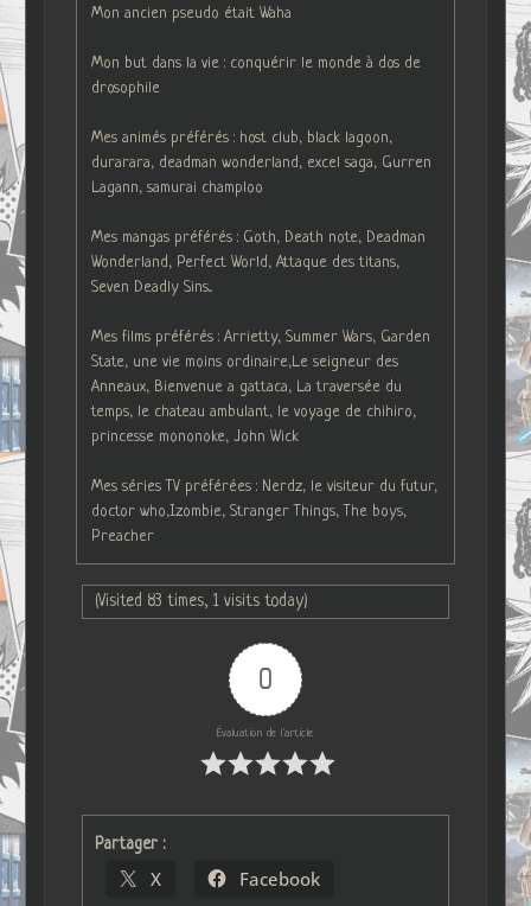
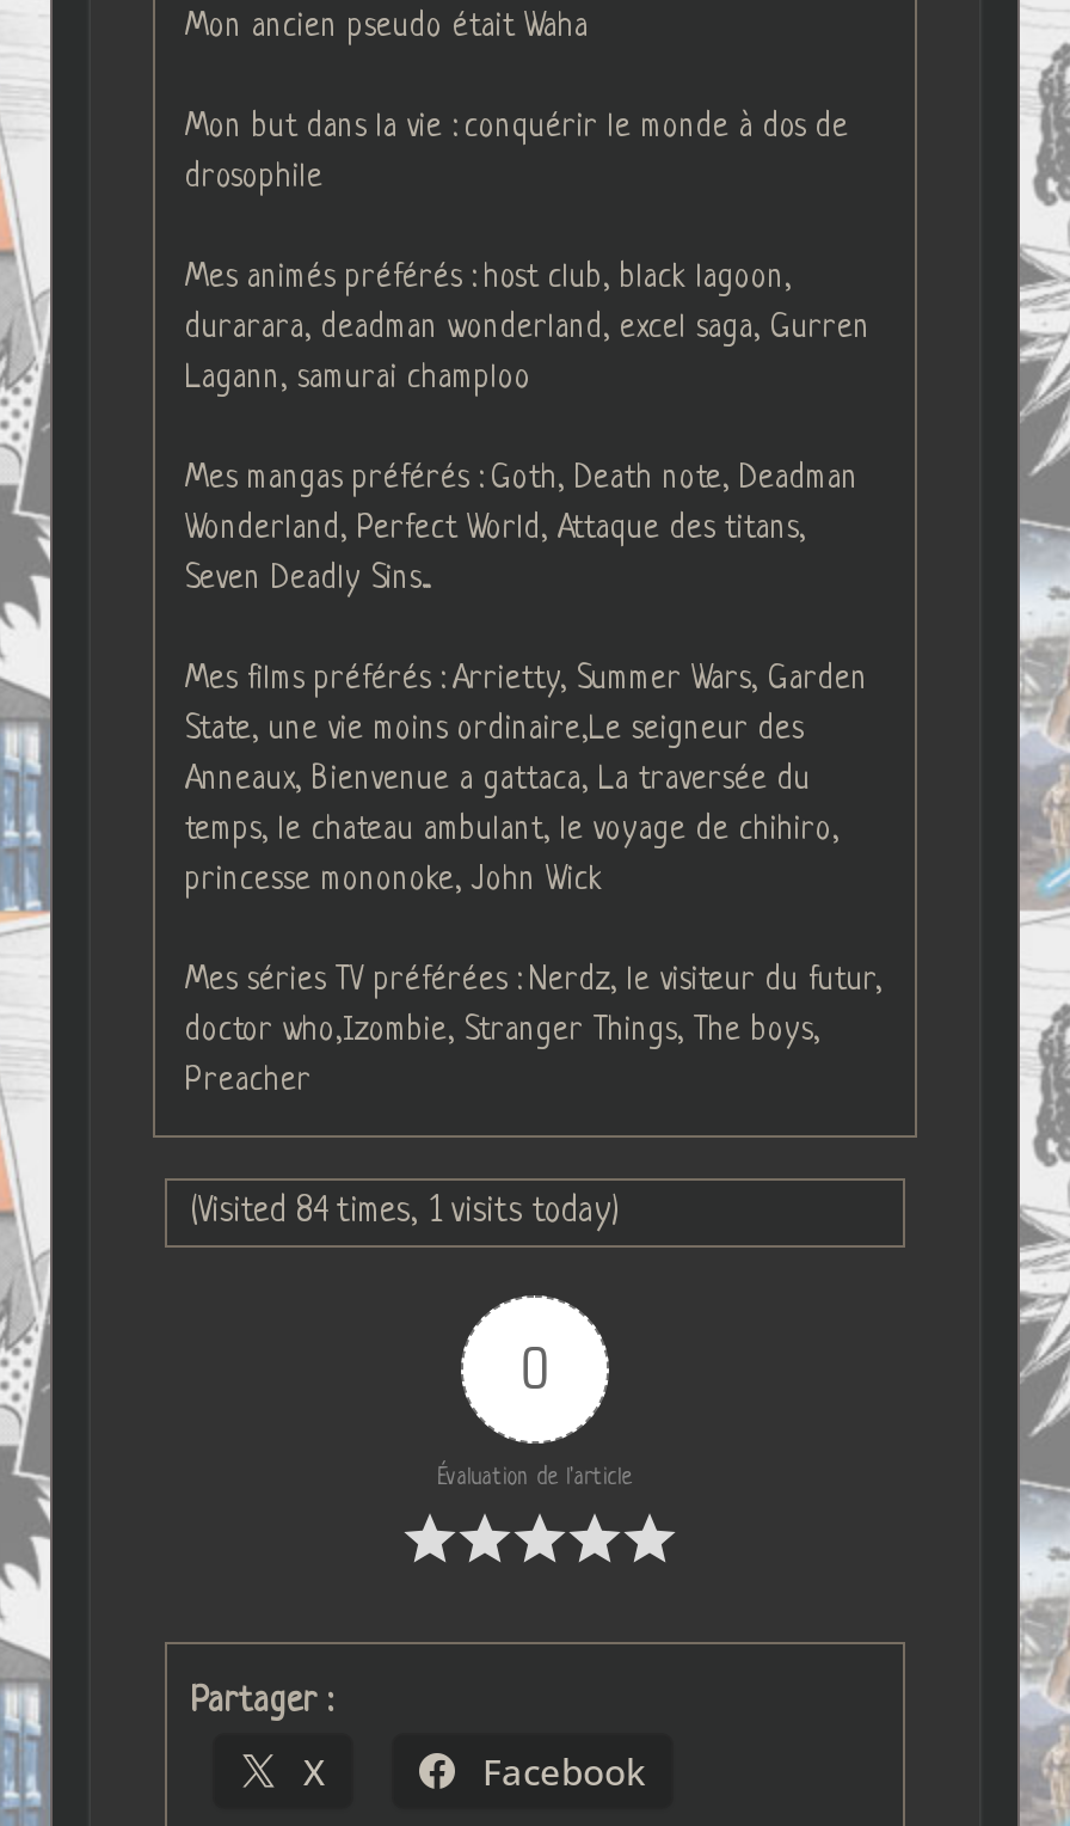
[95,591,308,610] (Visited 83 times, 1 visits today) -> [191,1192,621,1230] (Visited 84 times, 1 visits today)

